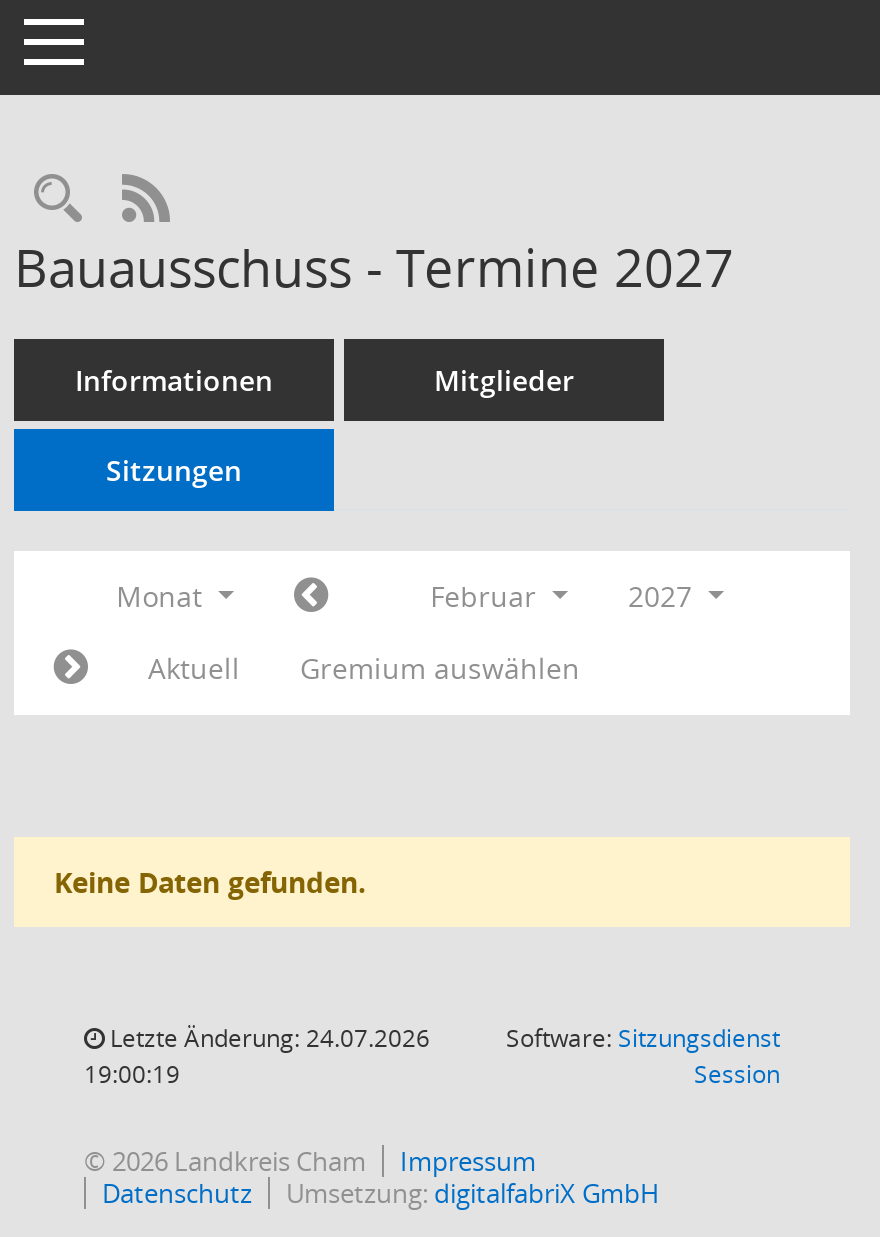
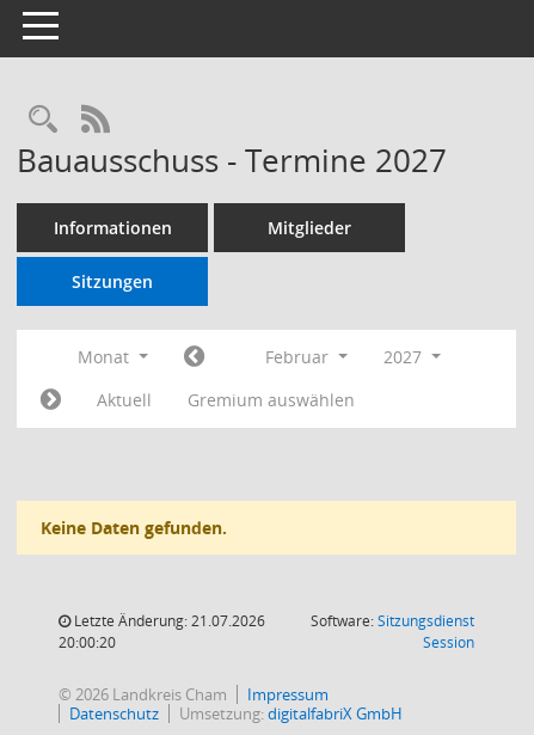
[104,1021,430,1055] Letzte Änderung: 24.07.2026 -> [70,611,265,631] Letzte Änderung: 21.07.2026
[84,1057,180,1091] 19:00:19 -> [59,632,116,653] 20:00:20

